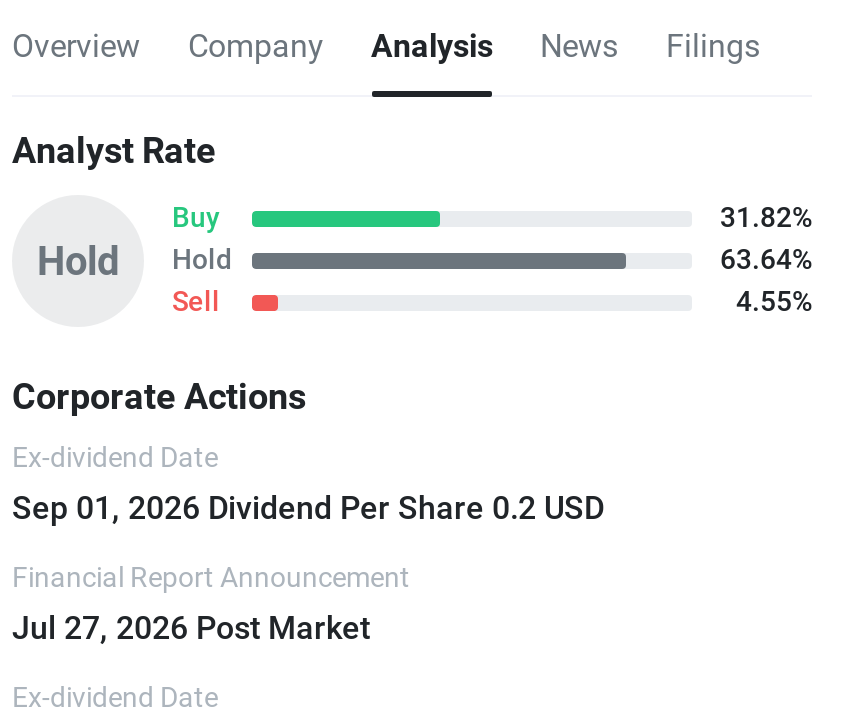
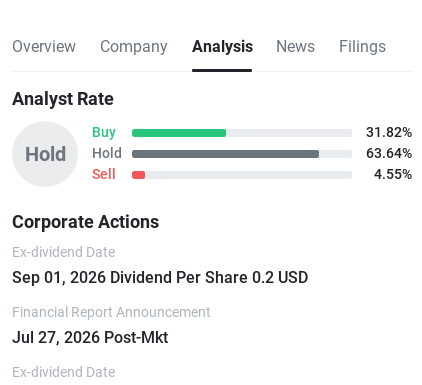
[12,608,370,646] Jul 27, 2026 Post Market -> [12,328,168,347] Jul 27, 2026 Post-Mkt

